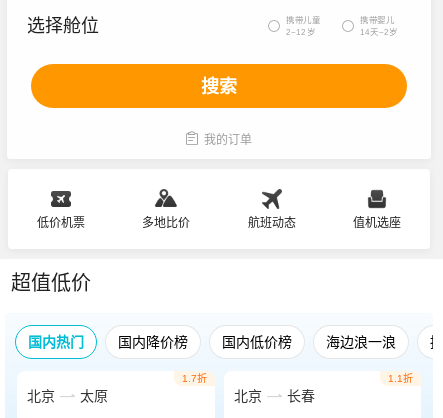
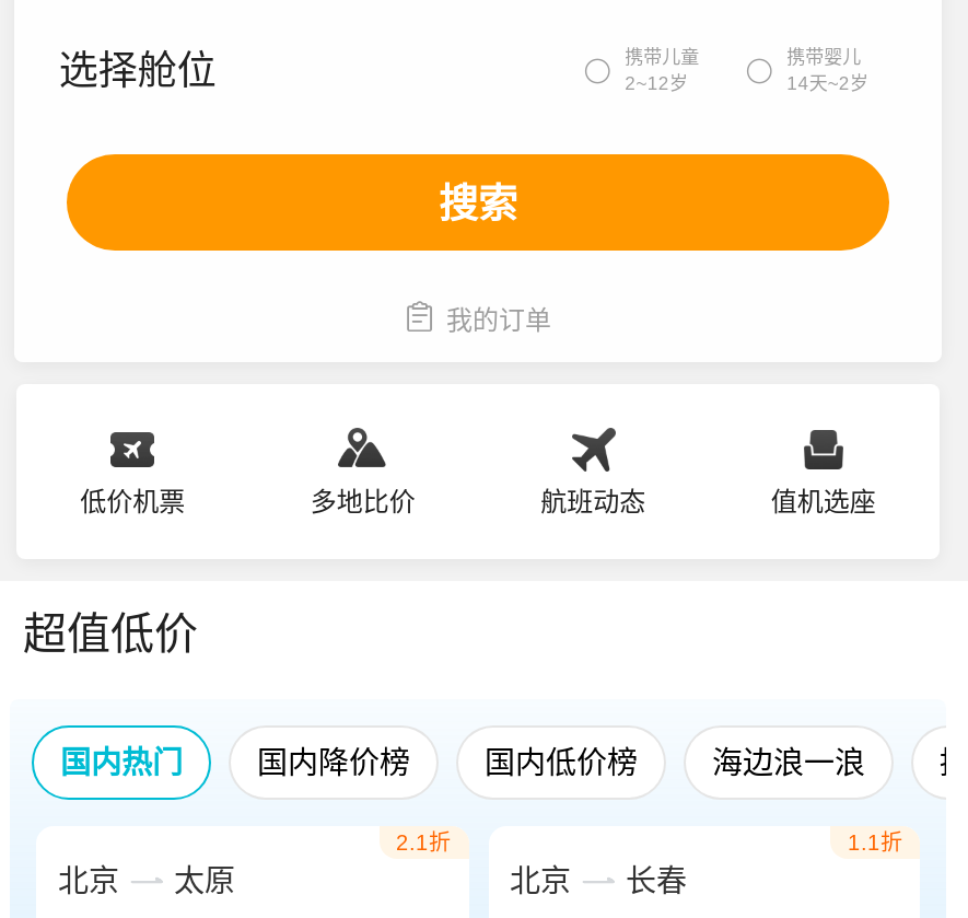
[181,373,206,384] 1.7折 -> [396,830,451,855] 2.1折

